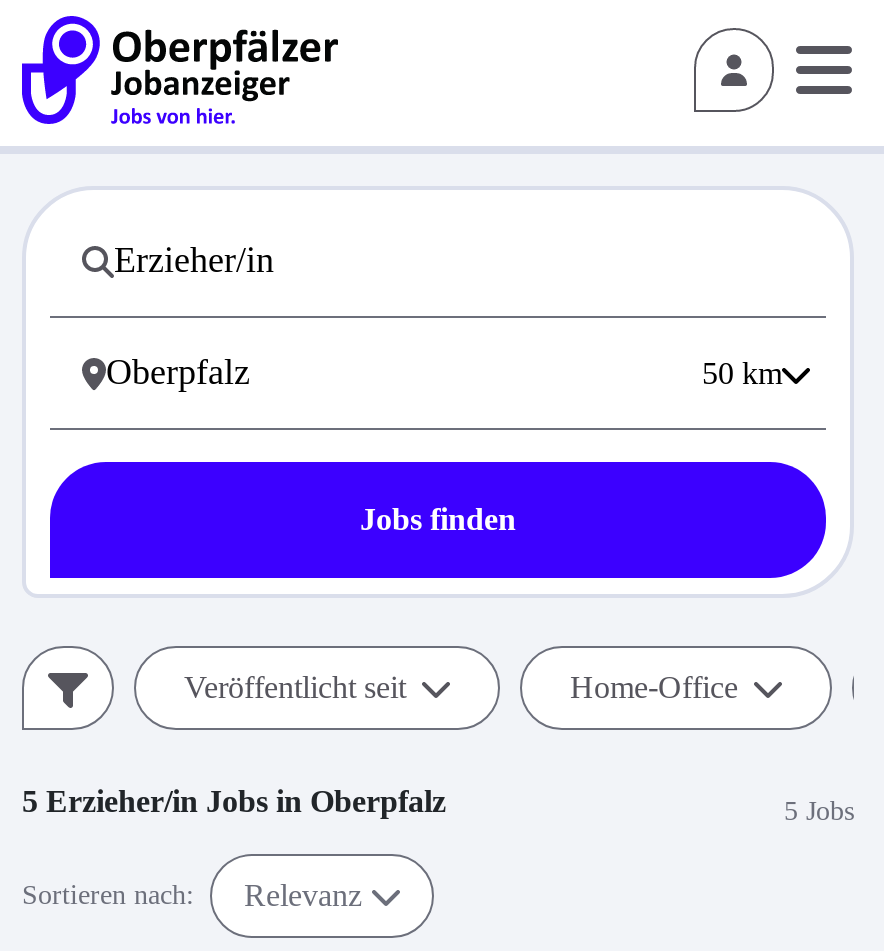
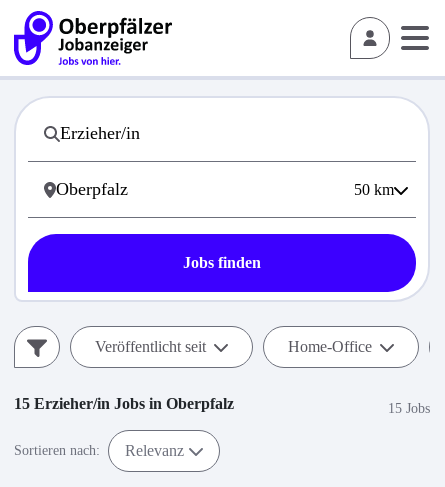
[22,784,446,818] 5 Erzieher/in Jobs in Oberpfalz -> [14,395,234,412] 15 Erzieher/in Jobs in Oberpfalz
[784,795,854,825] 5 Jobs -> [388,400,430,415] 15 Jobs

